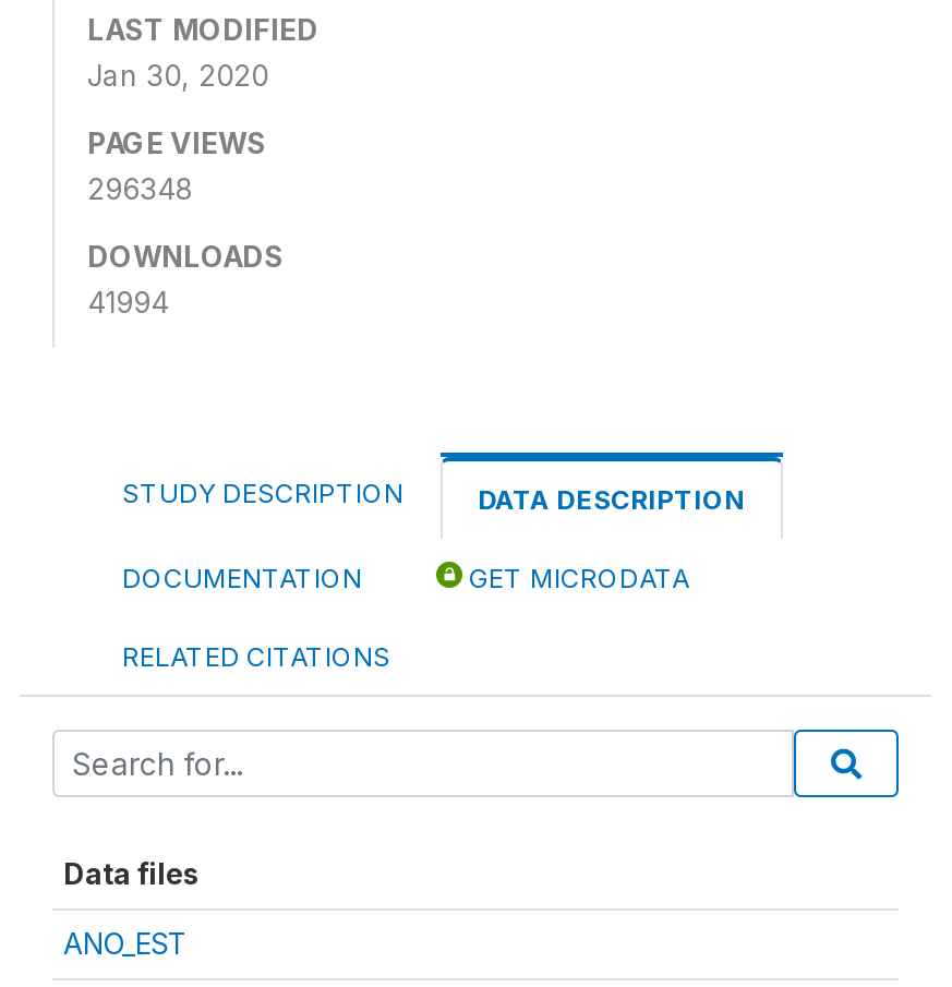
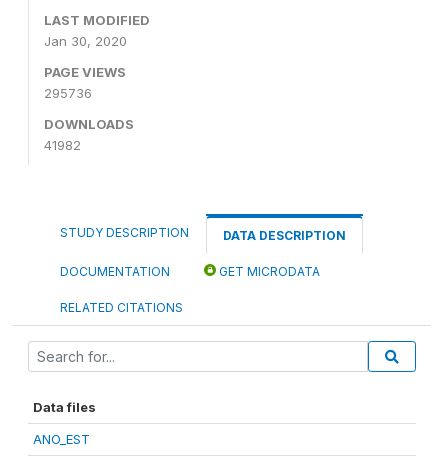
[87,171,192,206] 296348 -> [44,85,92,101] 295736
[87,285,168,320] 41994 -> [44,137,81,153] 41982

